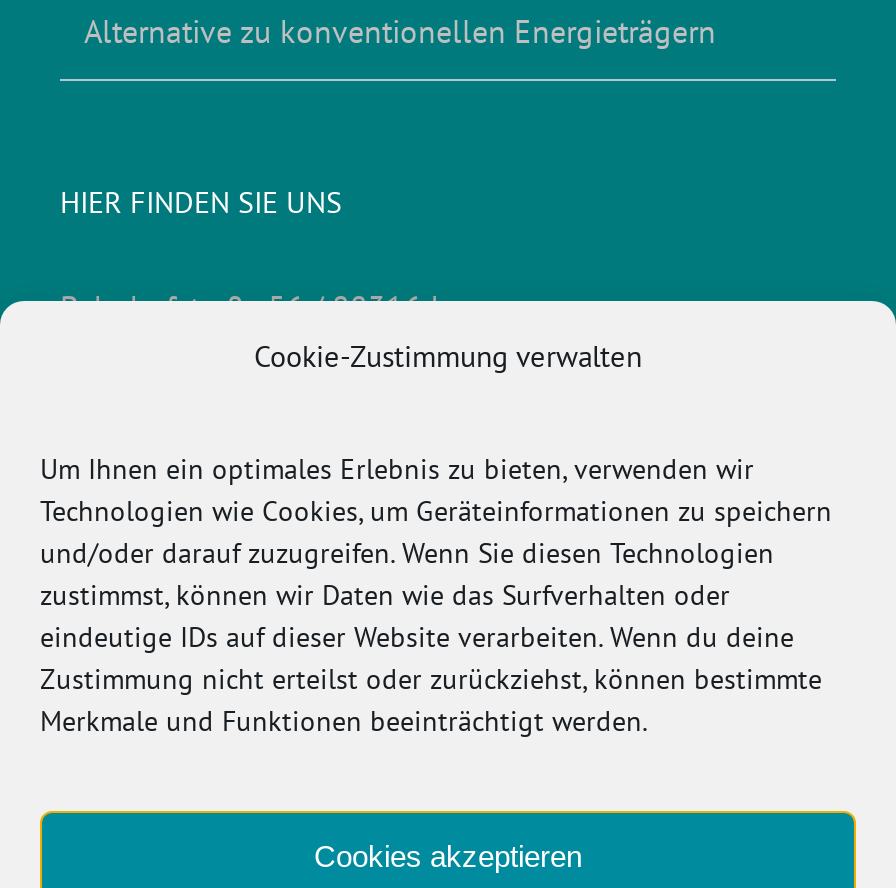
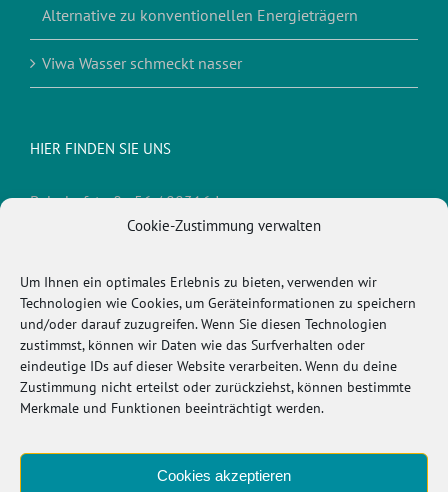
none -> [42,53,242,73] Viwa Wasser schmeckt nasser

